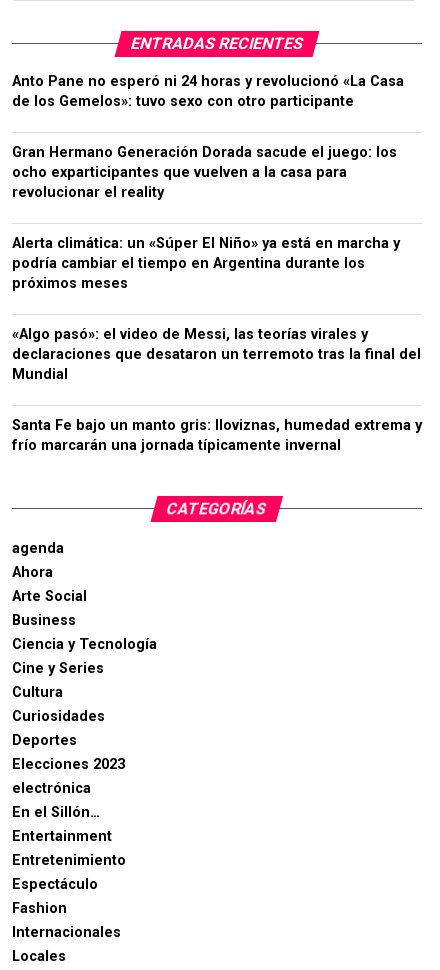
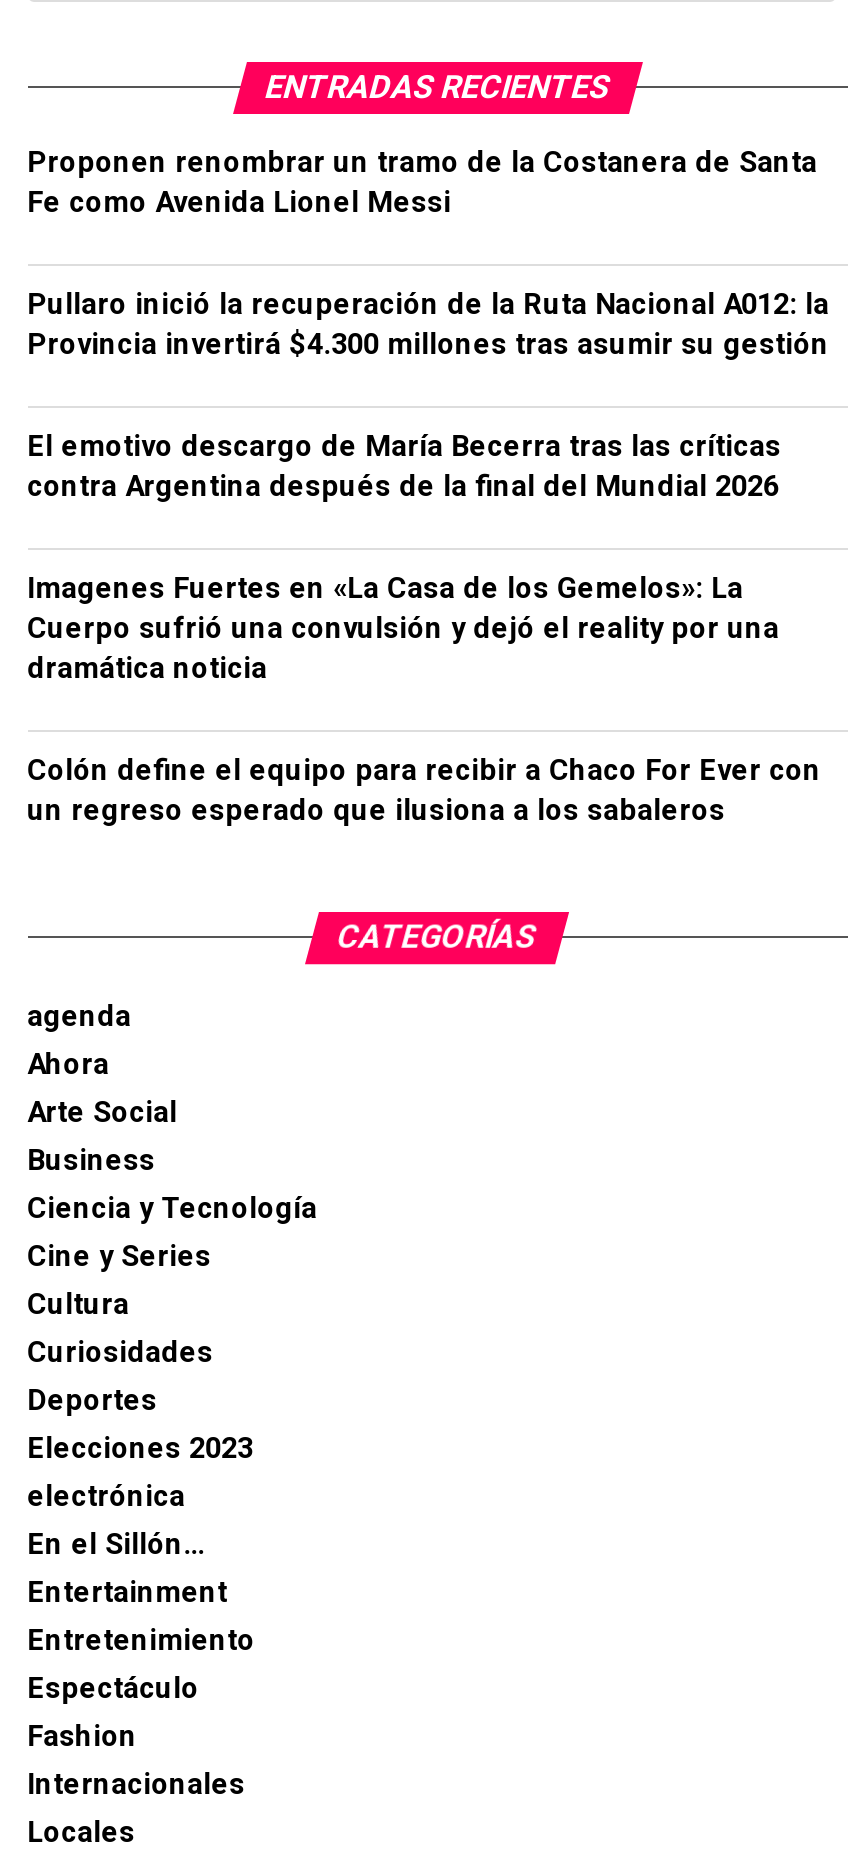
[12,73,404,110] Anto Pane no esperó ni 24 horas y revolucionó «La Casa | de los Gemelos»: tuvo sexo con otro participante -> [27,146,817,220] Proponen renombrar un tramo de la Costanera de Santa | Fe como Avenida Lionel Messi
[12,144,397,201] Gran Hermano Generación Dorada sacude el juego: los | ocho exparticipantes que vuelven a la casa para | revolucionar el reality -> [27,288,829,362] Pullaro inició la recuperación de la Ruta Nacional A012: la | Provincia invertirá $4.300 millones tras asumir su gestión
[12,235,400,292] Alerta climática: un «Súper El Niño» ya está en marcha y | podría cambiar el tiempo en Argentina durante los | próximos meses -> [27,430,781,504] El emotivo descargo de María Becerra tras las críticas | contra Argentina después de la final del Mundial 2026
[12,326,421,383] «Algo pasó»: el video de Messi, las teorías virales y | declaraciones que desataron un terremoto tras la final del | Mundial -> [27,572,779,686] Imagenes Fuertes en «La Casa de los Gemelos»: La | Cuerpo sufrió una convulsión y dejó el reality por una | dramática noticia
[12,417,422,454] Santa Fe bajo un manto gris: lloviznas, humedad extrema y | frío marcarán una jornada típicamente invernal -> [27,754,821,828] Colón define el equipo para recibir a Chaco For Ever con | un regreso esperado que ilusiona a los sabaleros

